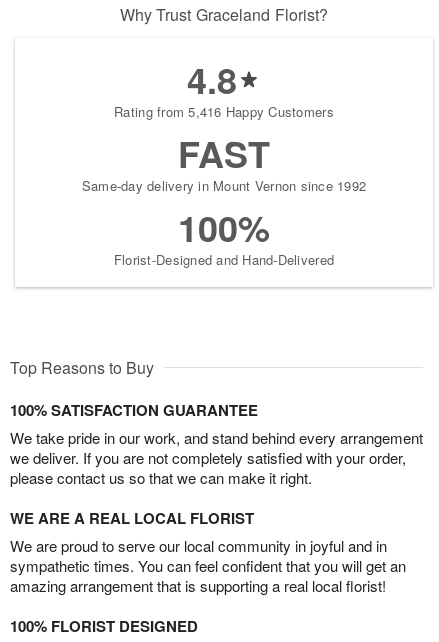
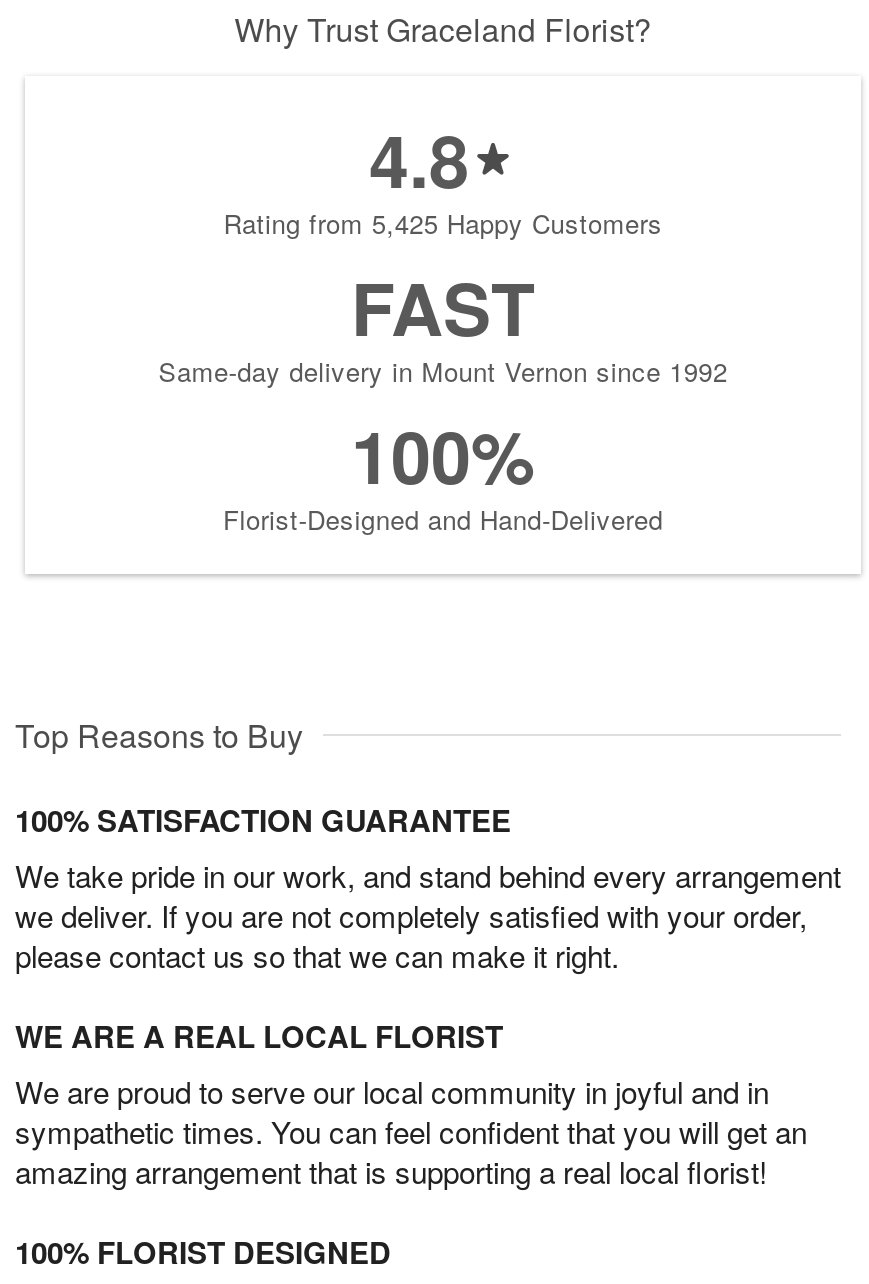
[114,102,334,121] Rating from 5,416 Happy Customers -> [223,205,663,243] Rating from 5,425 Happy Customers

